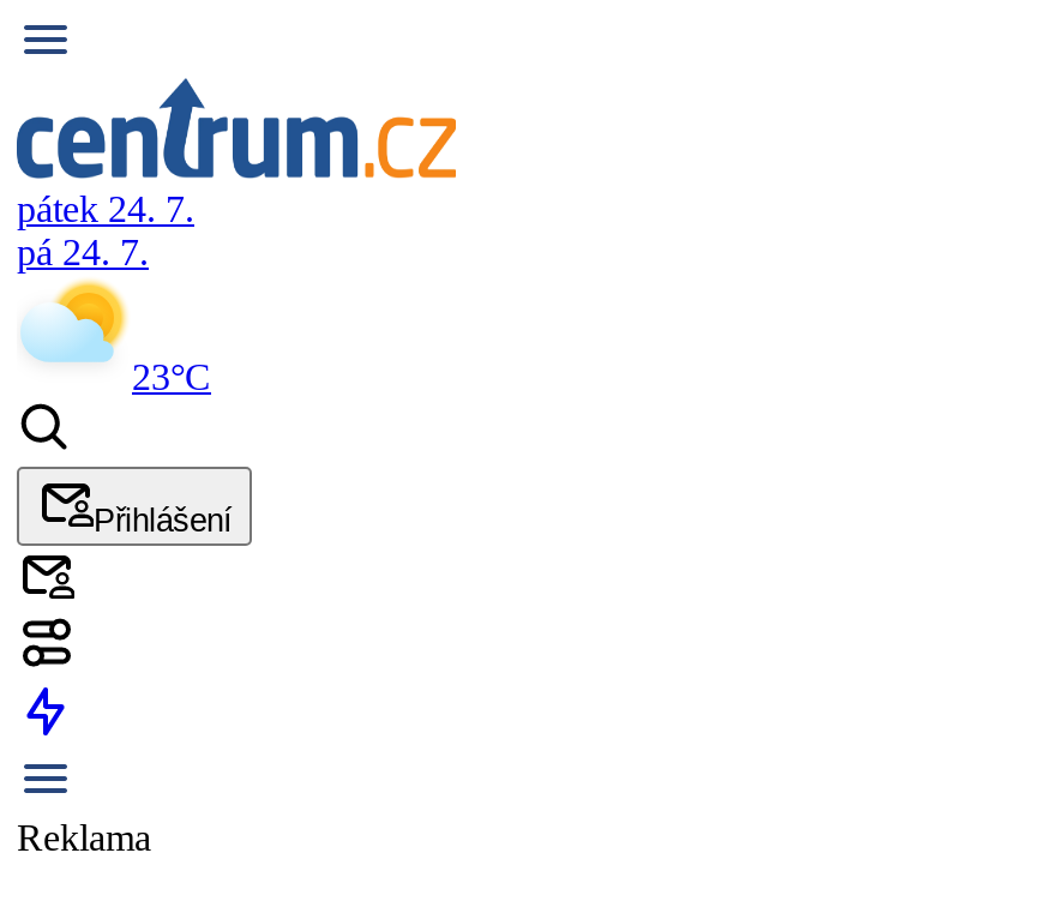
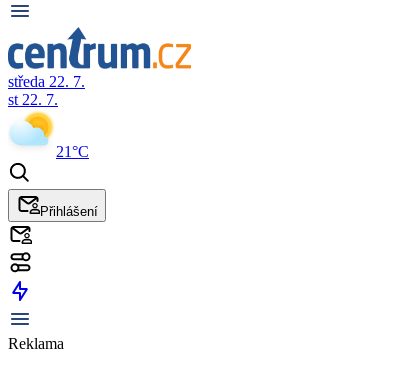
[17,188,194,272] pátek 24. 7. | pá 24. 7. -> [8,73,85,108] středa 22. 7. | st 22. 7.
[132,356,211,397] 23°C -> [56,143,89,160] 21°C

